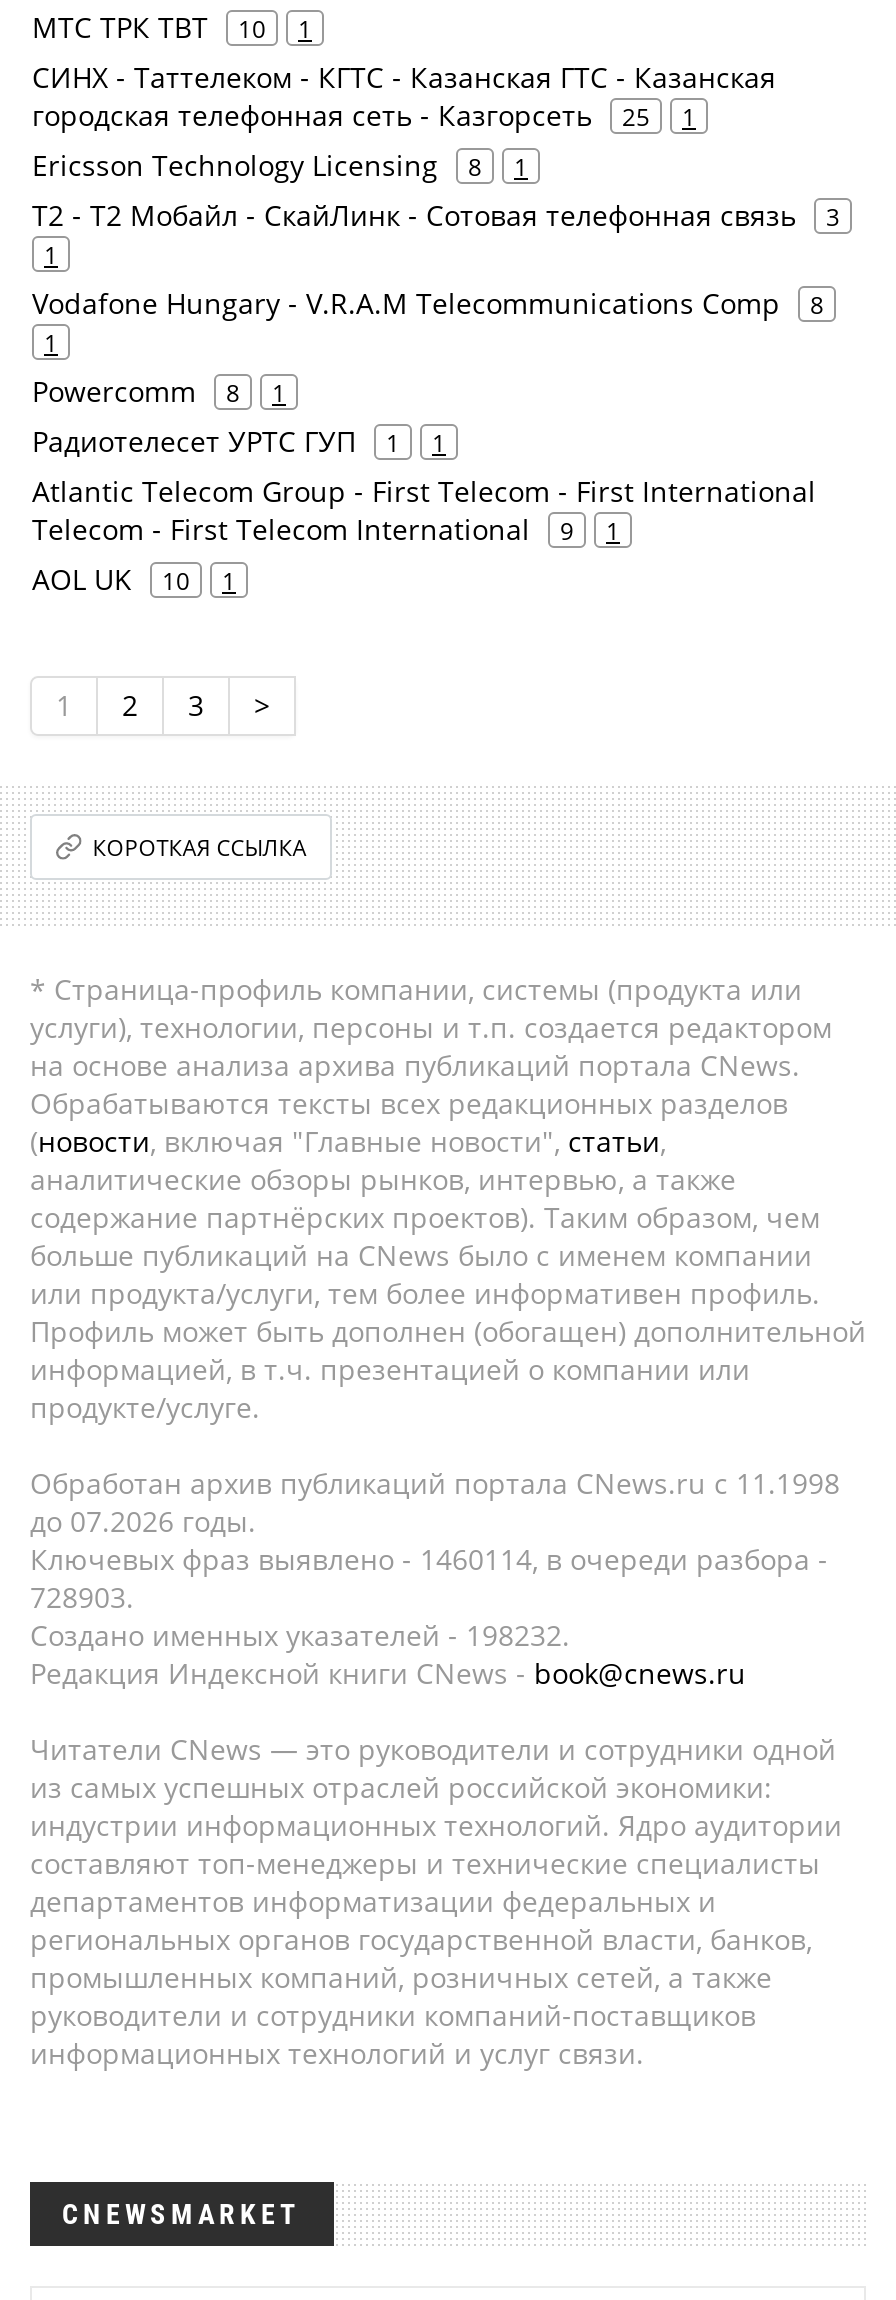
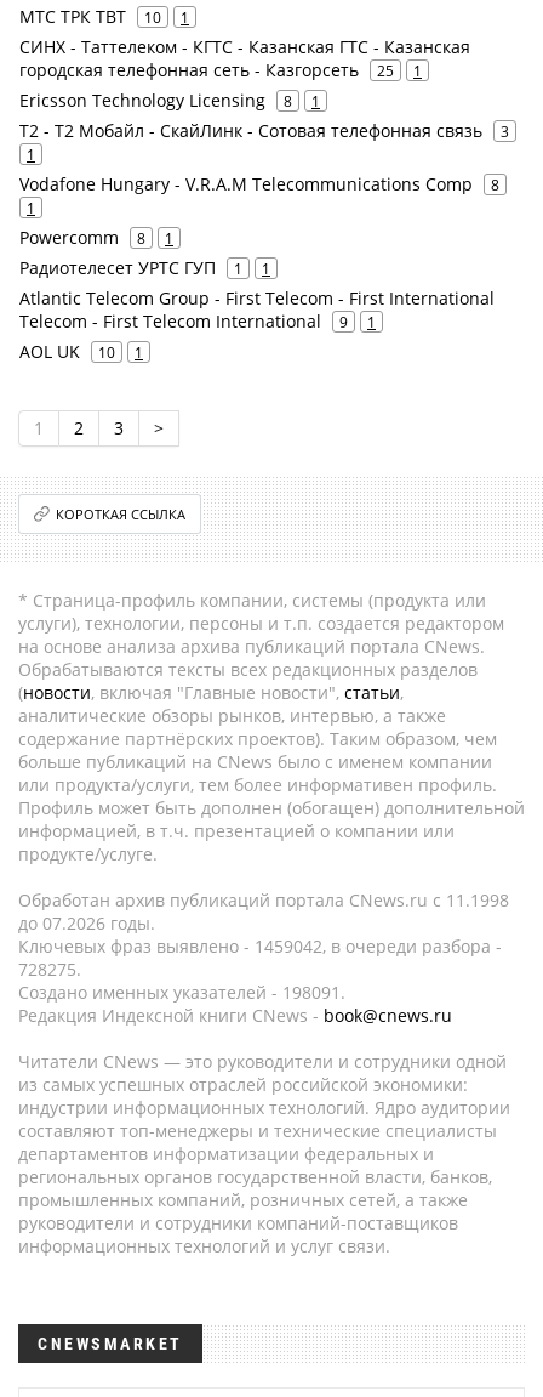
[30,1540,828,1578] Ключевых фраз выявлено - 1460114, в очереди разбора - -> [18,935,502,958] Ключевых фраз выявлено - 1459042, в очереди разбора -
[30,1578,134,1616] 728903. -> [18,958,81,981] 728275.
[30,1616,570,1654] Создано именных указателей - 198232. -> [18,981,345,1004] Создано именных указателей - 198091.

